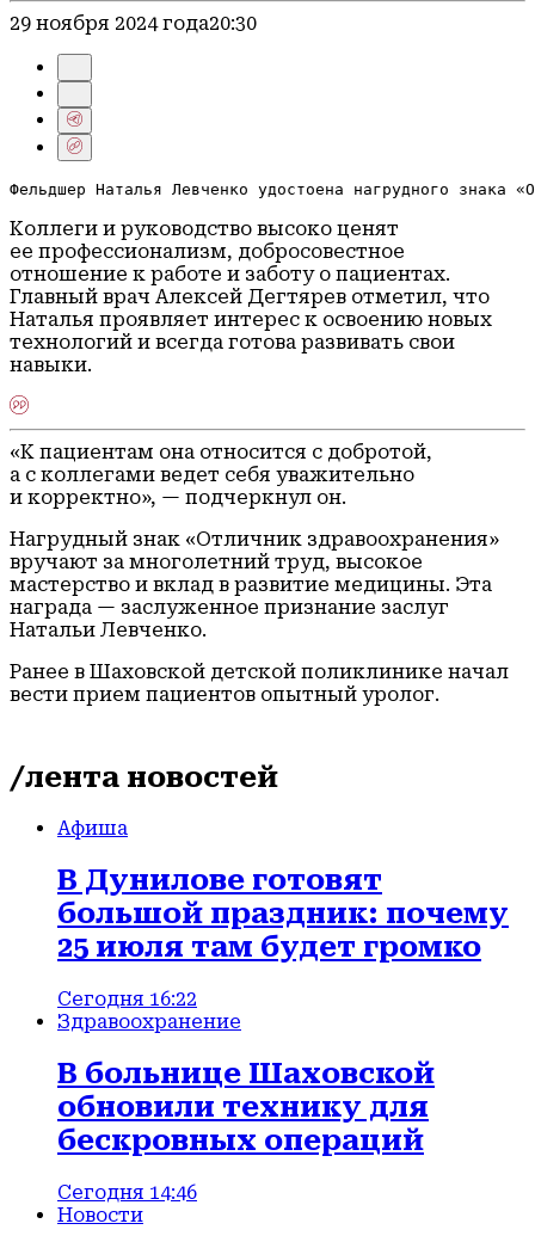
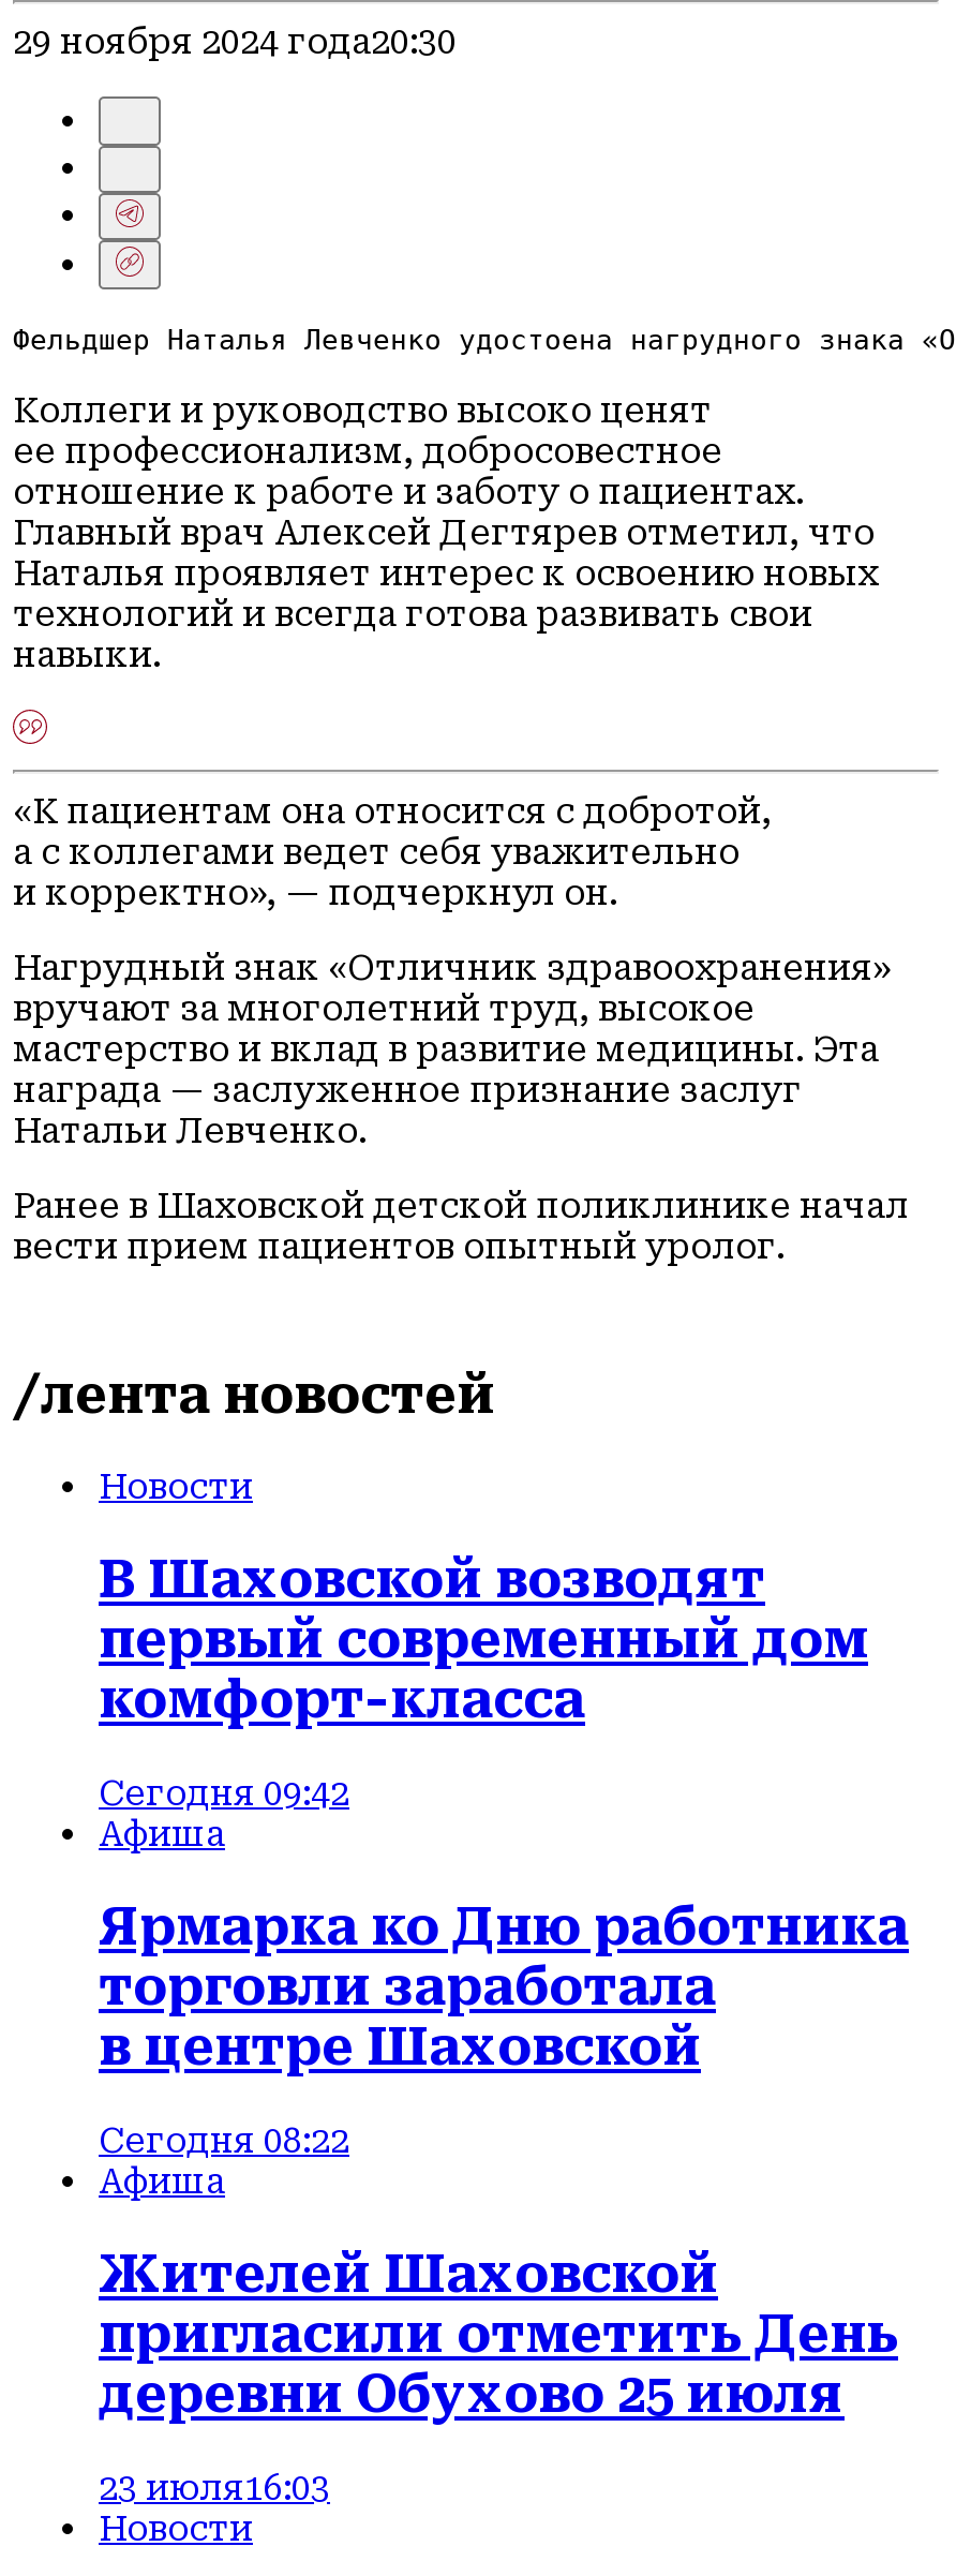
none -> [99,1467,868,1814] Новости | В Шаховской возводят | первый современный дом | комфорт-класса | Сегодня 09:42
[57,864,509,964] В Дунилове готовят | большой праздник: почему | 25 июля там будет громко -> [99,1898,909,2078] Ярмарка ко Дню работника | торговли заработала | в центре Шаховской
[57,988,241,1033] Сегодня 16:22 | Здравоохранение -> [99,2120,349,2202] Сегодня 08:22 | Афиша
[57,1057,435,1157] В больнице Шаховской | обновили технику для | бескровных операций -> [99,2245,898,2425] Жителей Шаховской | пригласили отметить День | деревни Обухово 25 июля
[57,1181,197,1204] Сегодня 14:46 -> [99,2468,330,2508] 23 июля16:03

